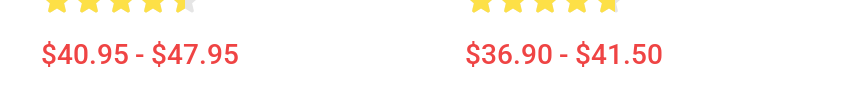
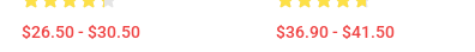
[41,38,239,70] $40.95 - $47.95 -> [22,22,140,41] $26.50 - $30.50

